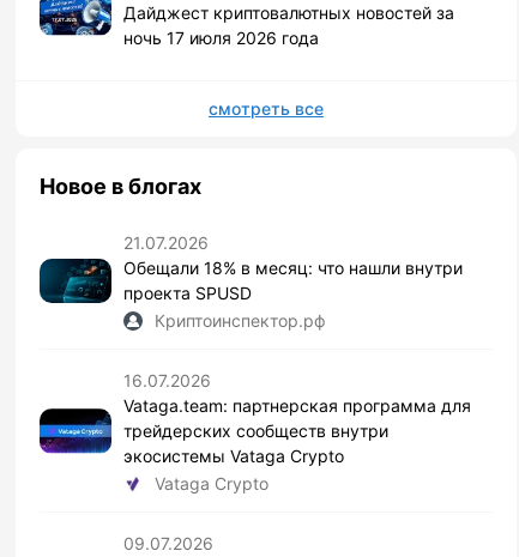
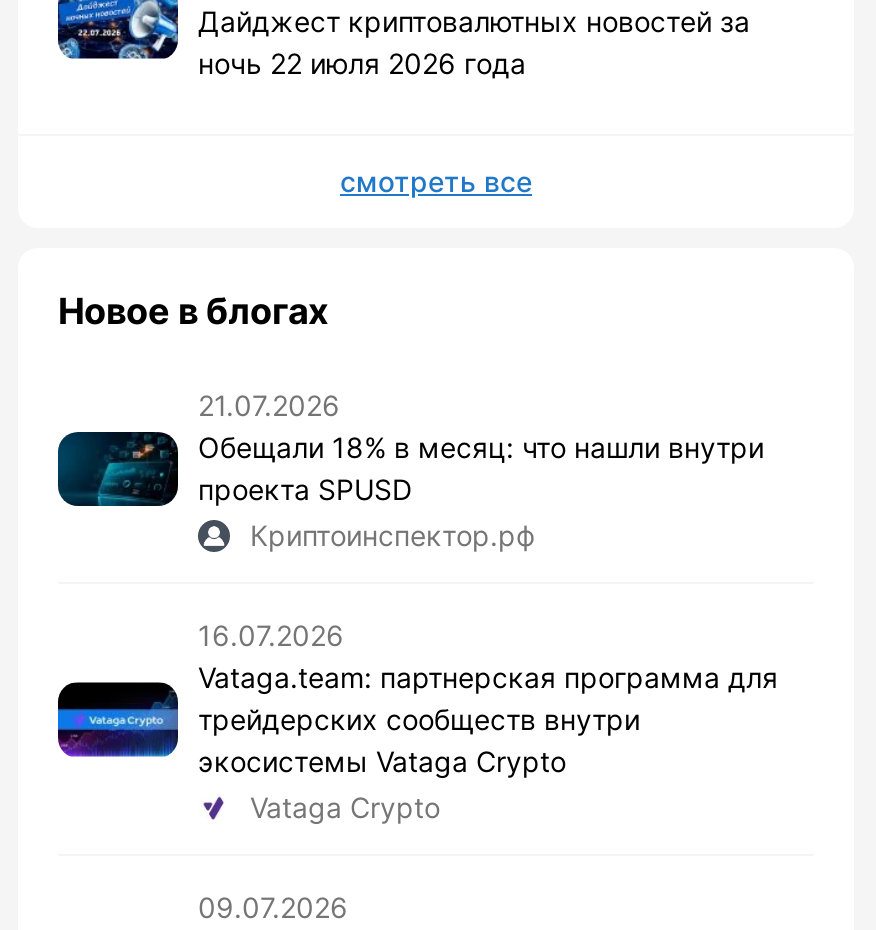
[123,28,319,48] ночь 17 июля 2026 года -> [198,47,526,81] ночь 22 июля 2026 года

